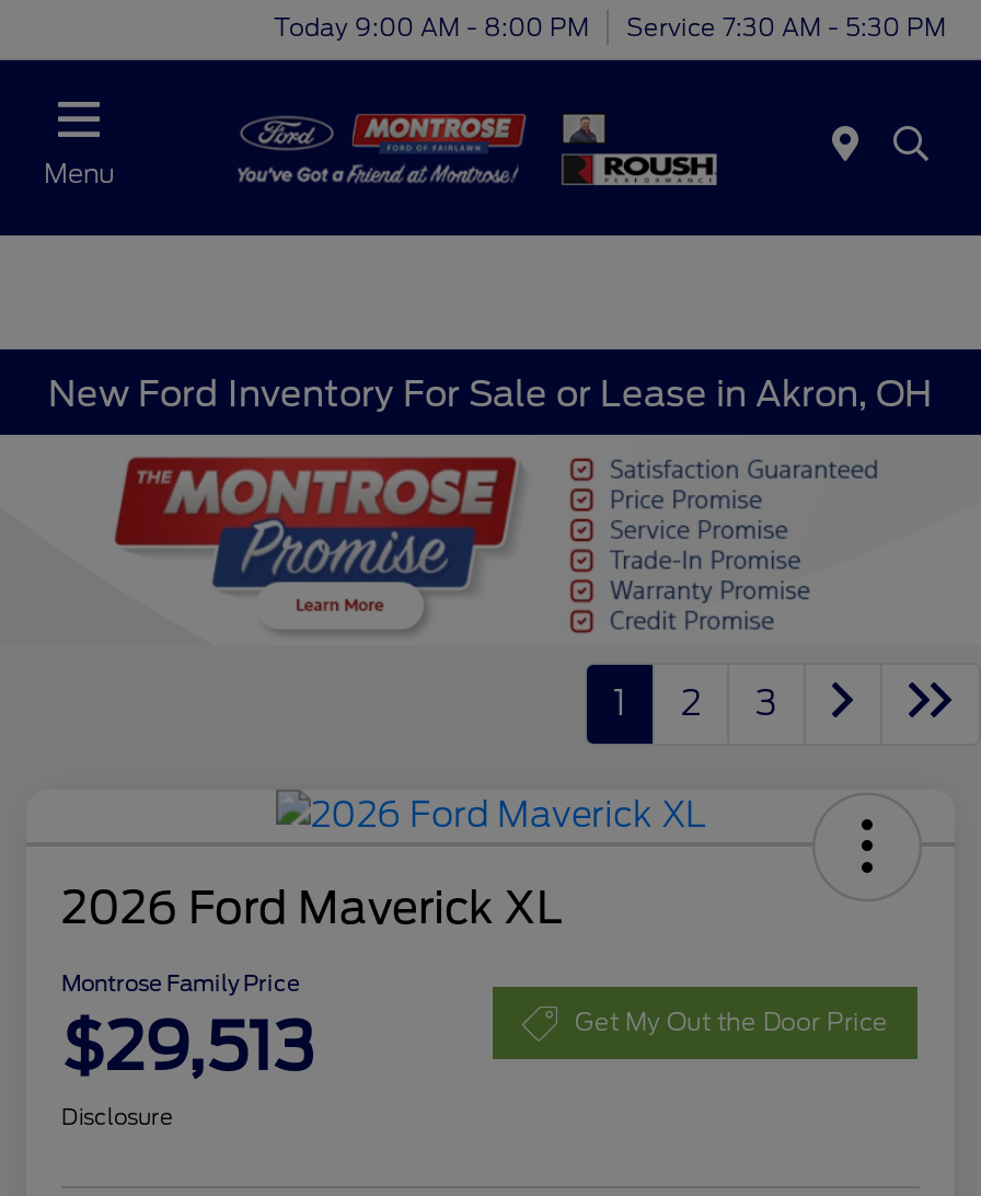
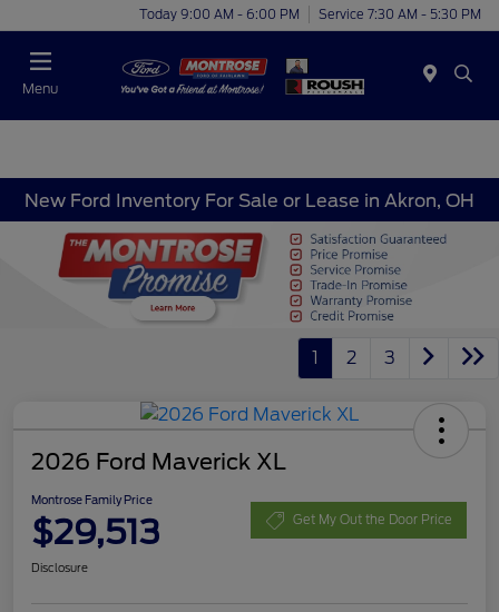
[274,11,946,42] Today 9:00 AM - 8:00 PM Service 7:30 AM - 5:30 PM -> [139,6,481,22] Today 9:00 AM - 6:00 PM Service 7:30 AM - 5:30 PM

